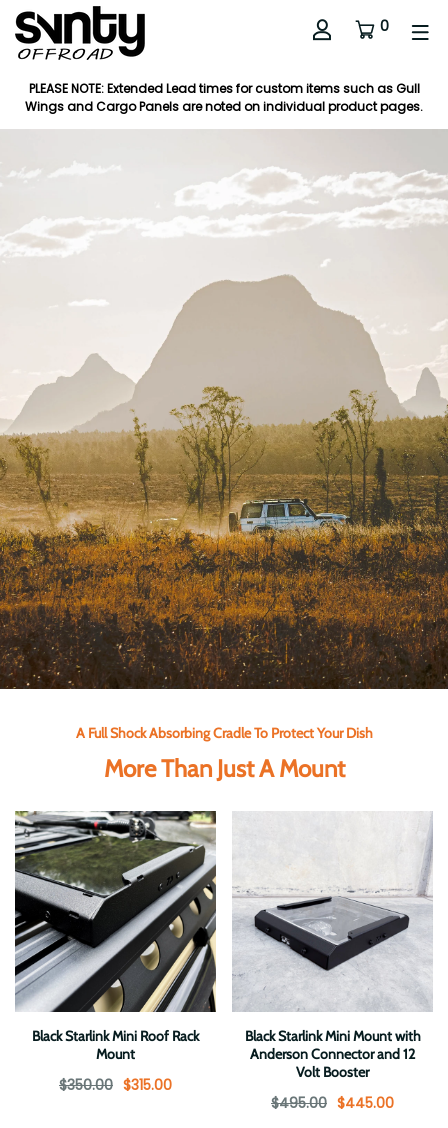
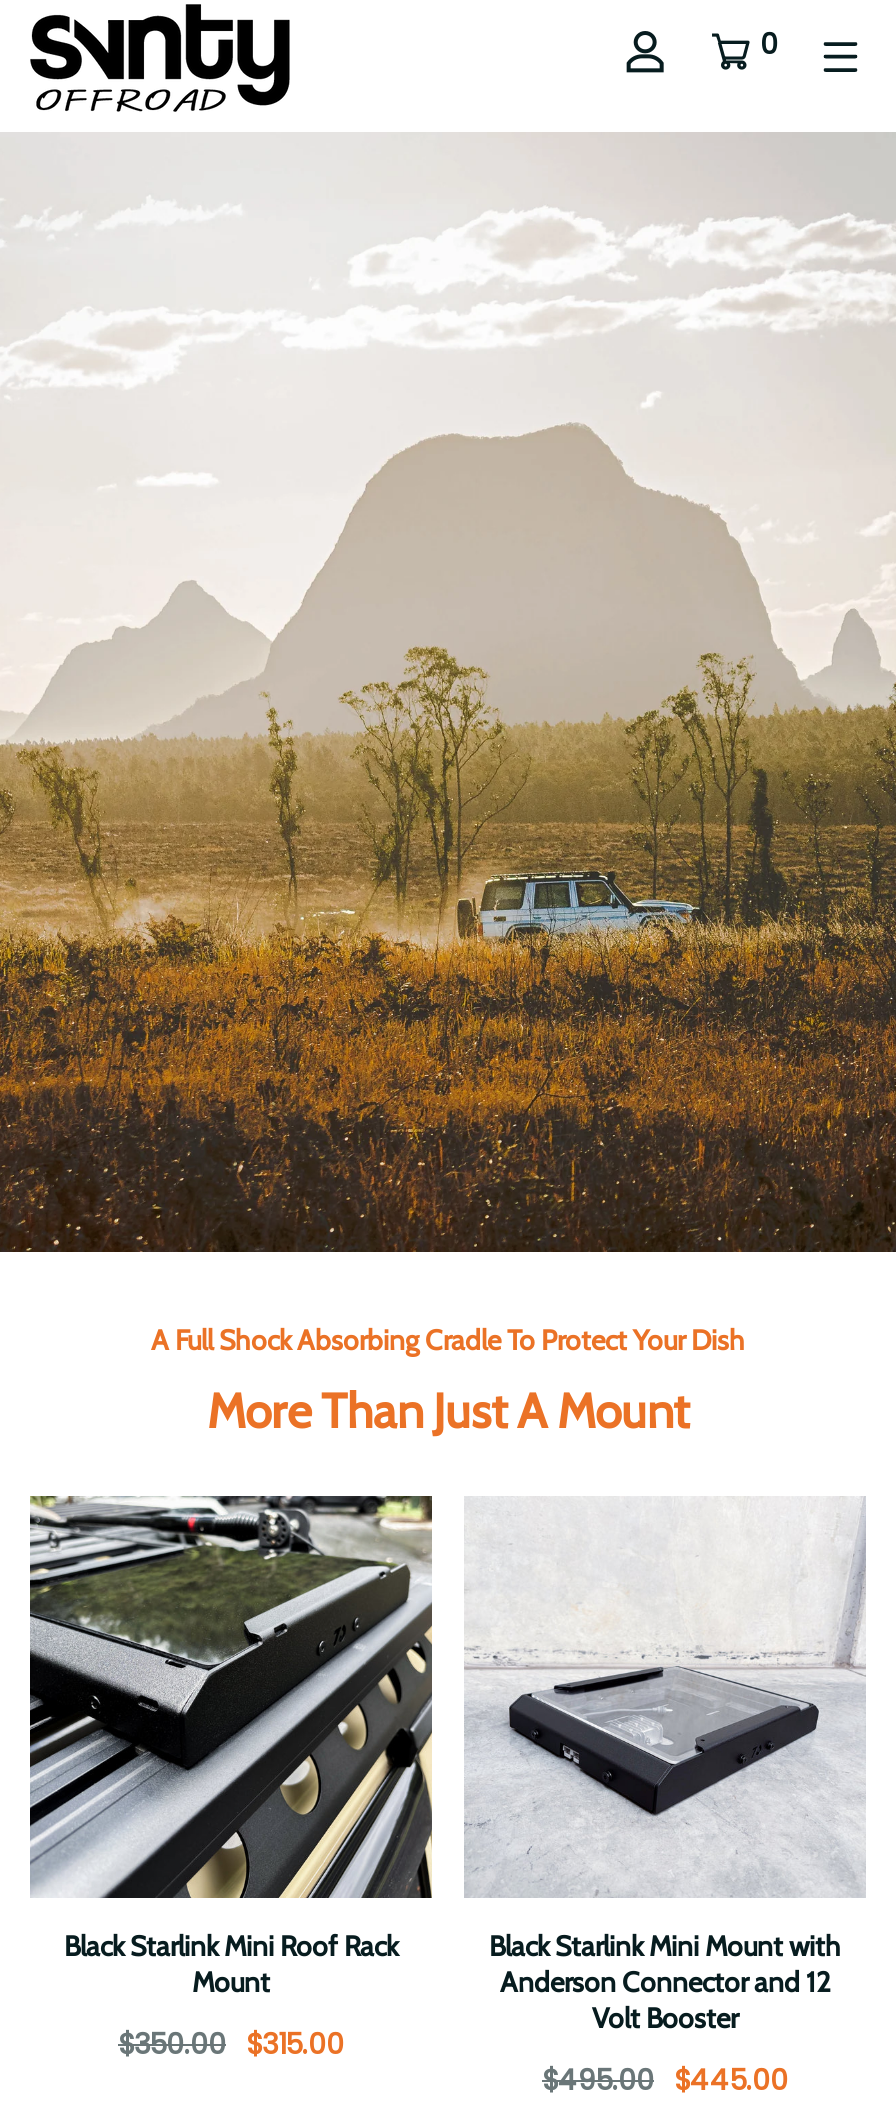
[25,80,423,115] PLEASE NOTE: Extended Lead times for custom items such as Gull | Wings and Cargo Panels are noted on individual product pages. -> none

